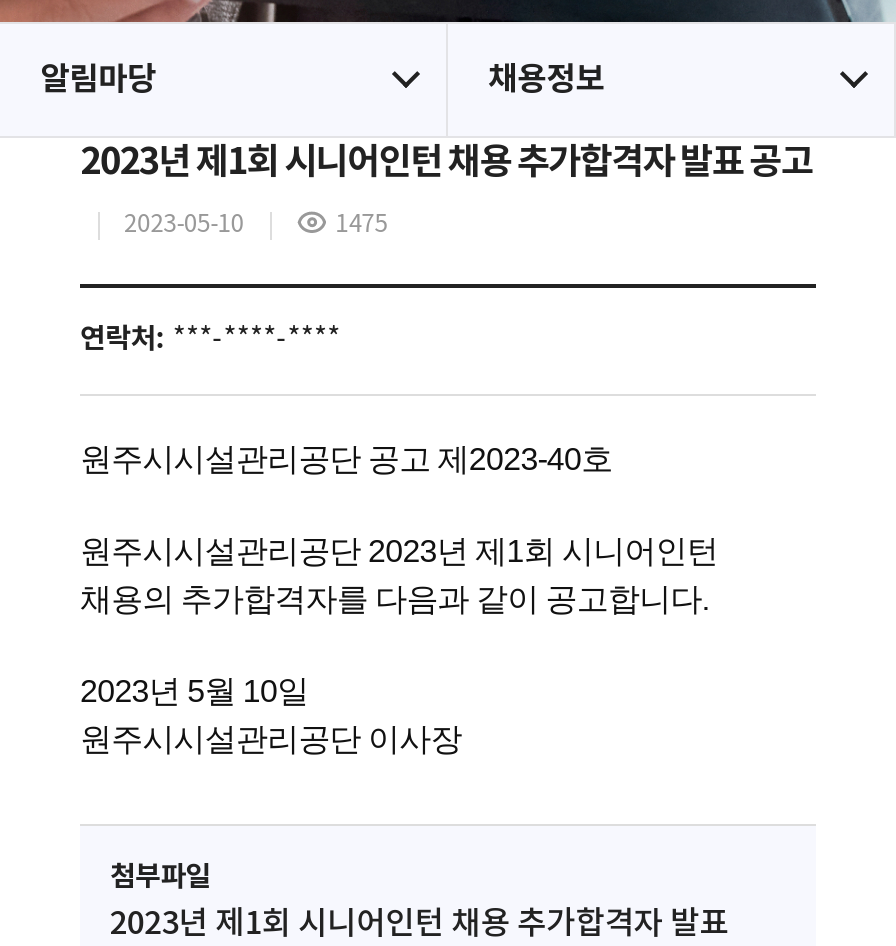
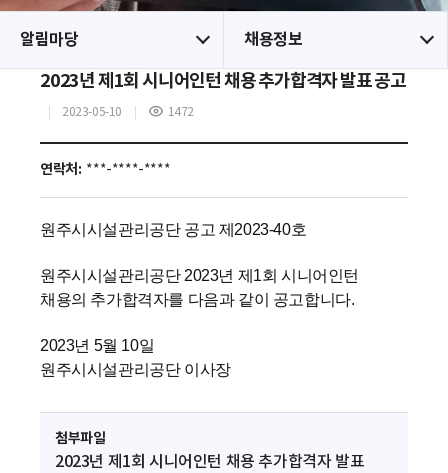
[335,208,388,238] 1475 -> [168,104,194,119] 1472

